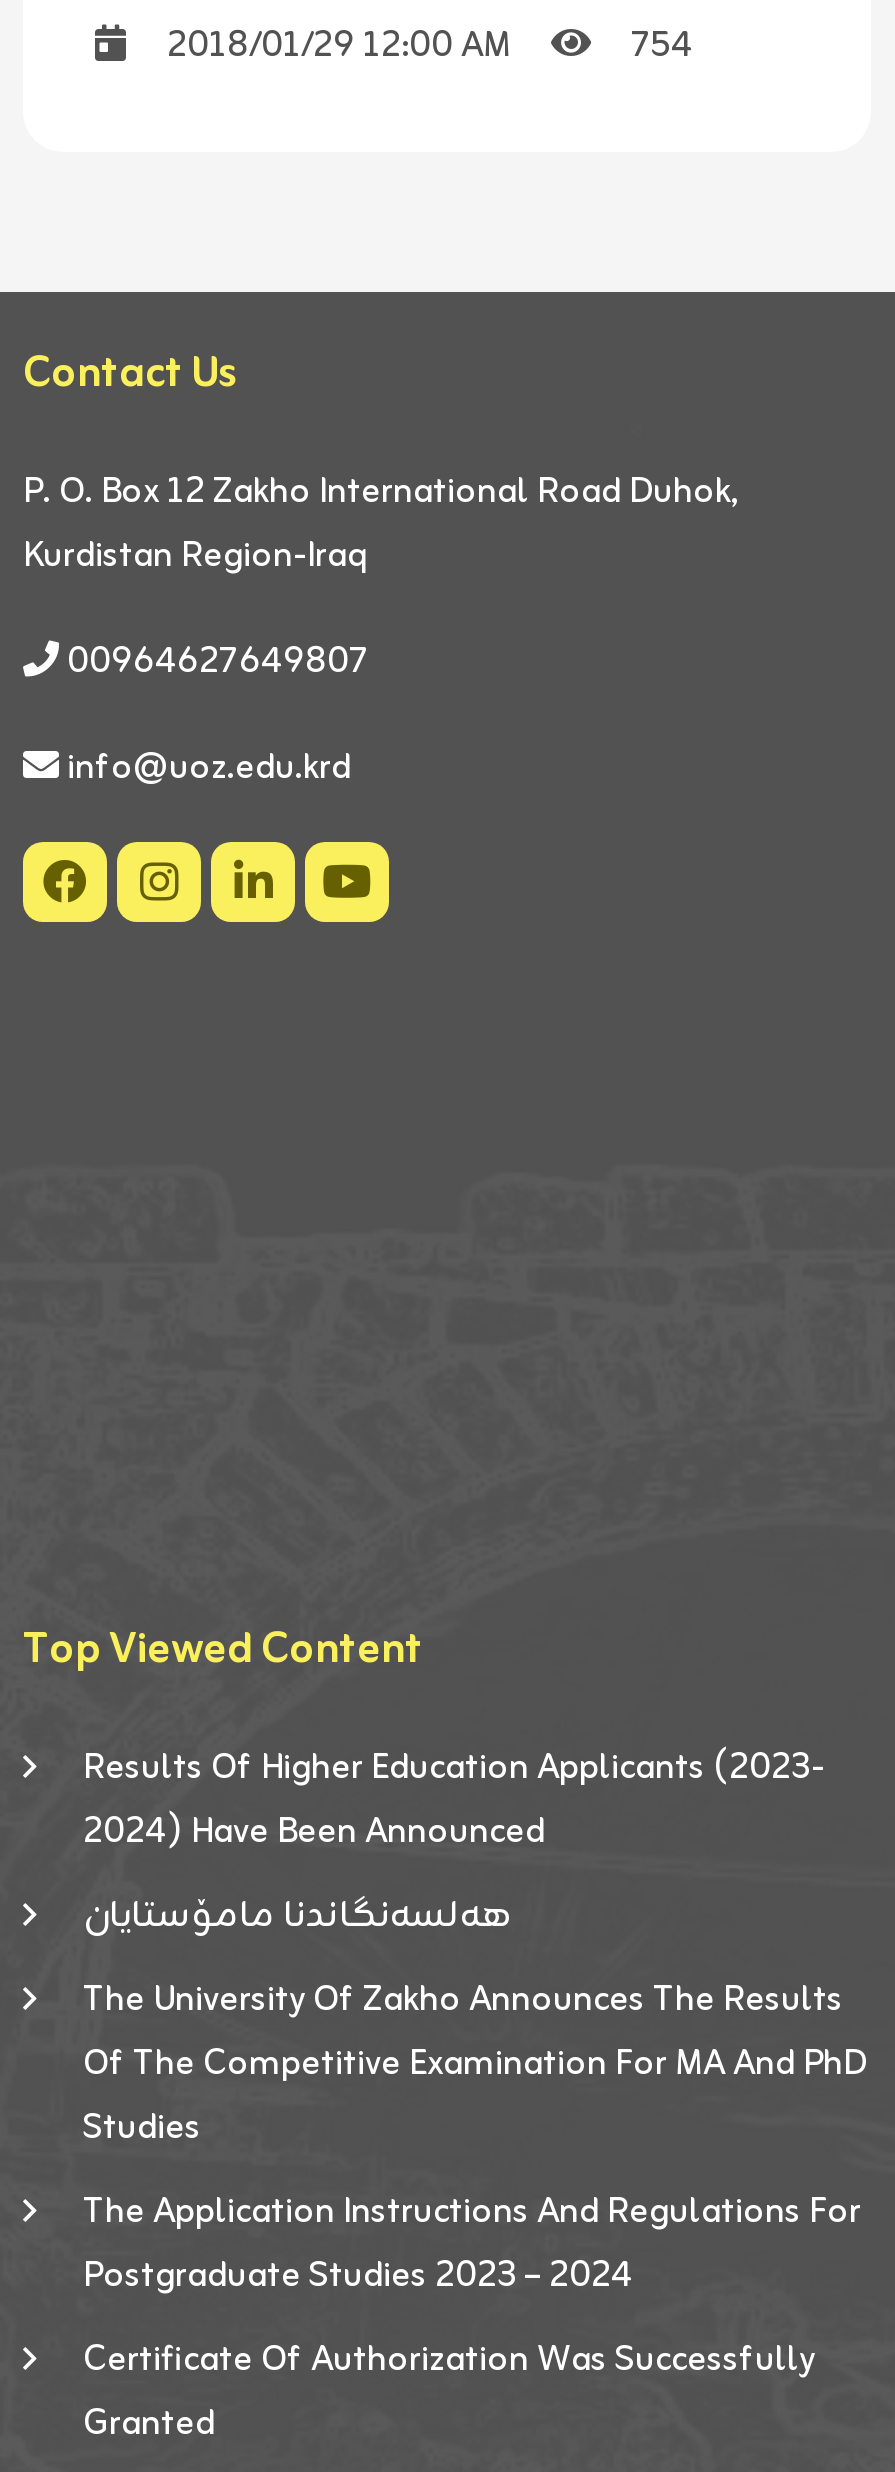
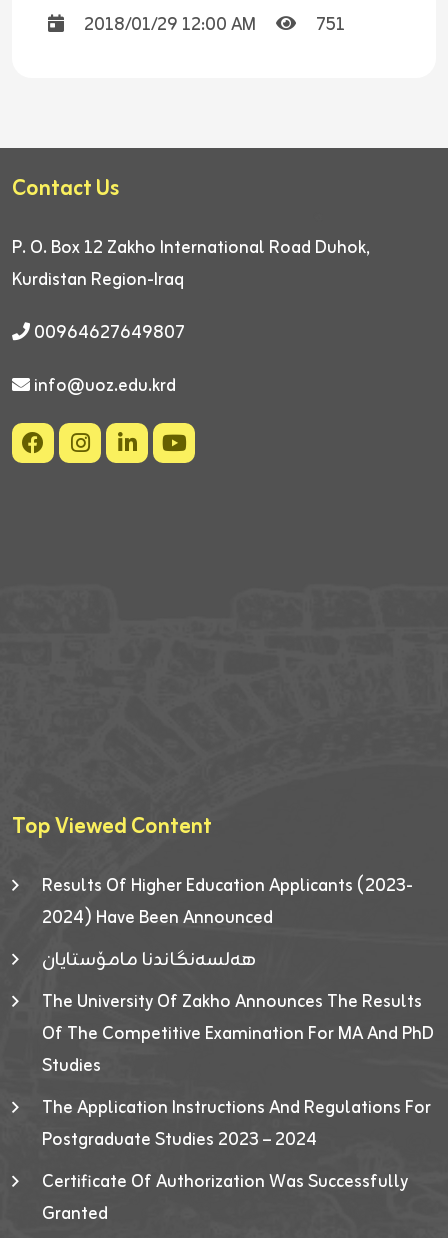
[159,15,693,75] 2018/01/29 12:00 AM 754 -> [80,10,345,40] 2018/01/29 12:00 AM 751

